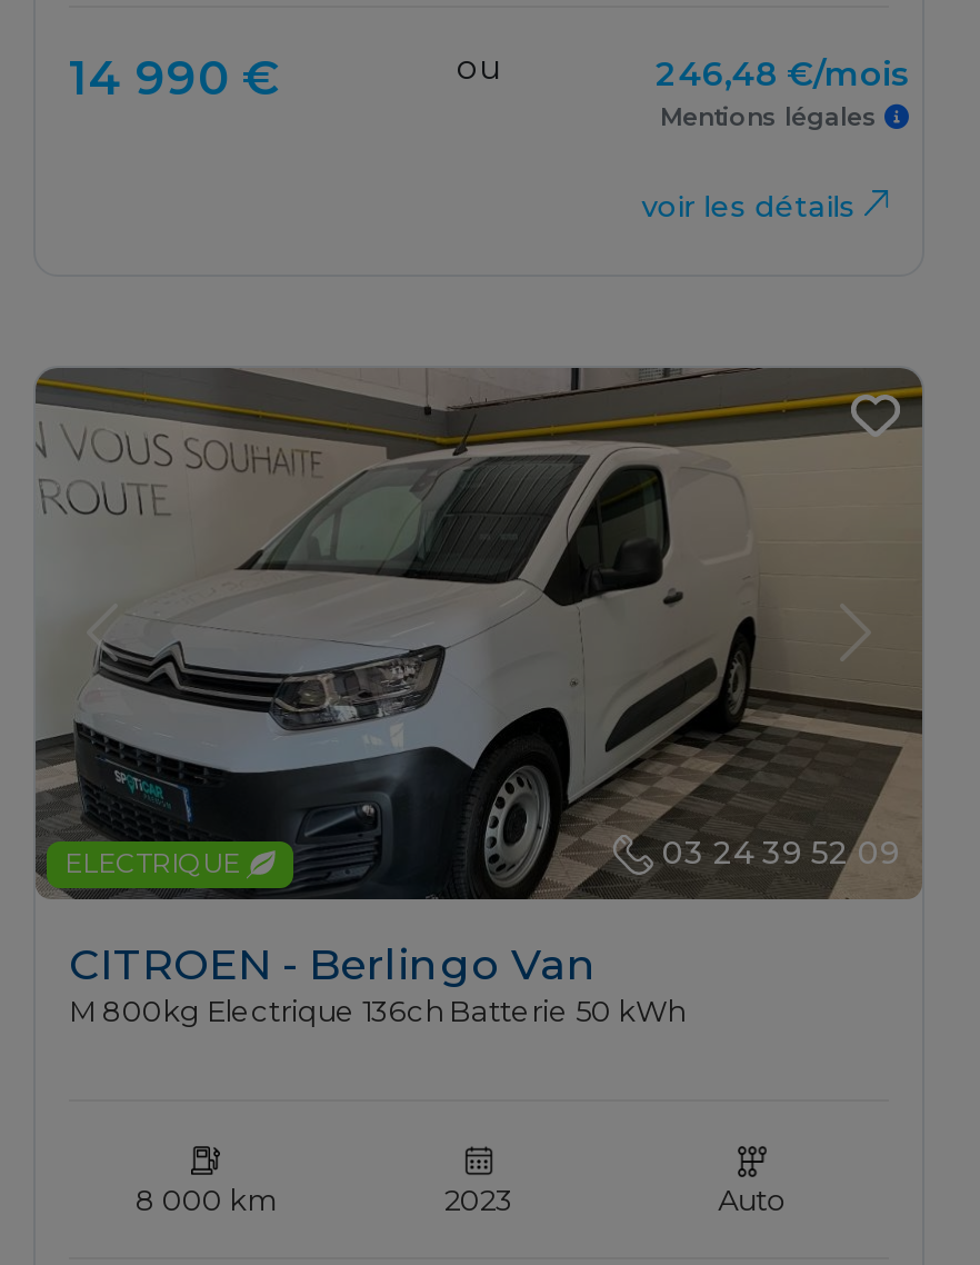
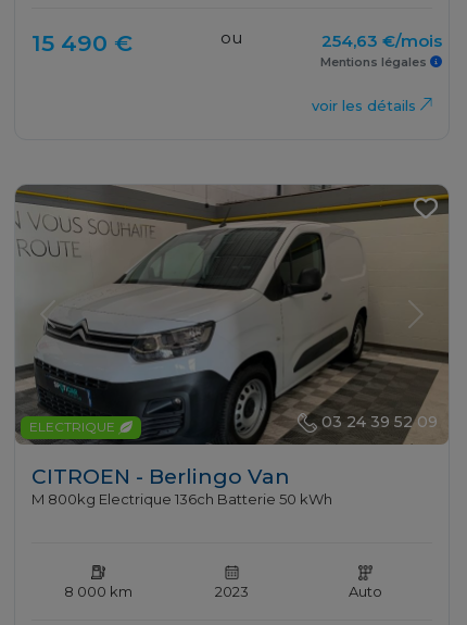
[69,49,280,105] 14 990 € -> [31,29,132,56] 15 490 €
[656,51,909,94] 246,48 €/mois -> [321,30,442,51] 254,63 €/mois

